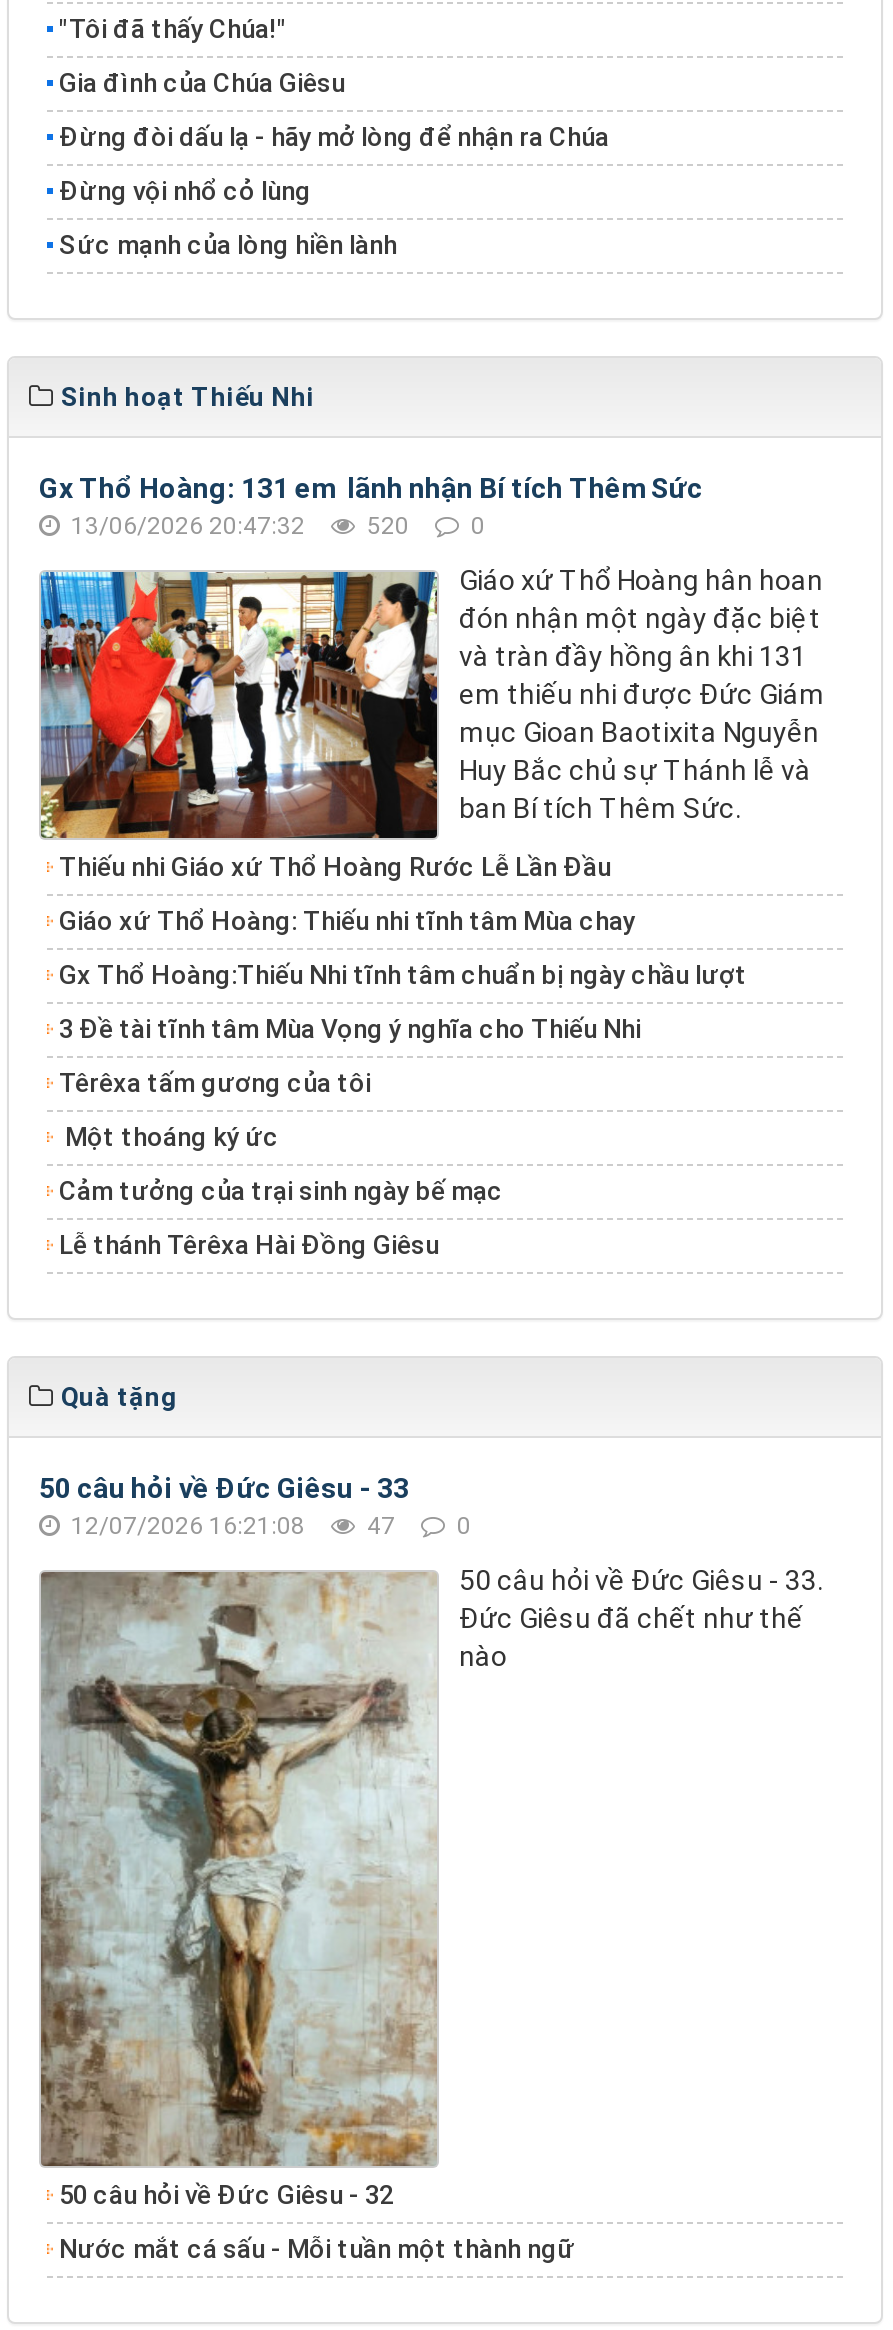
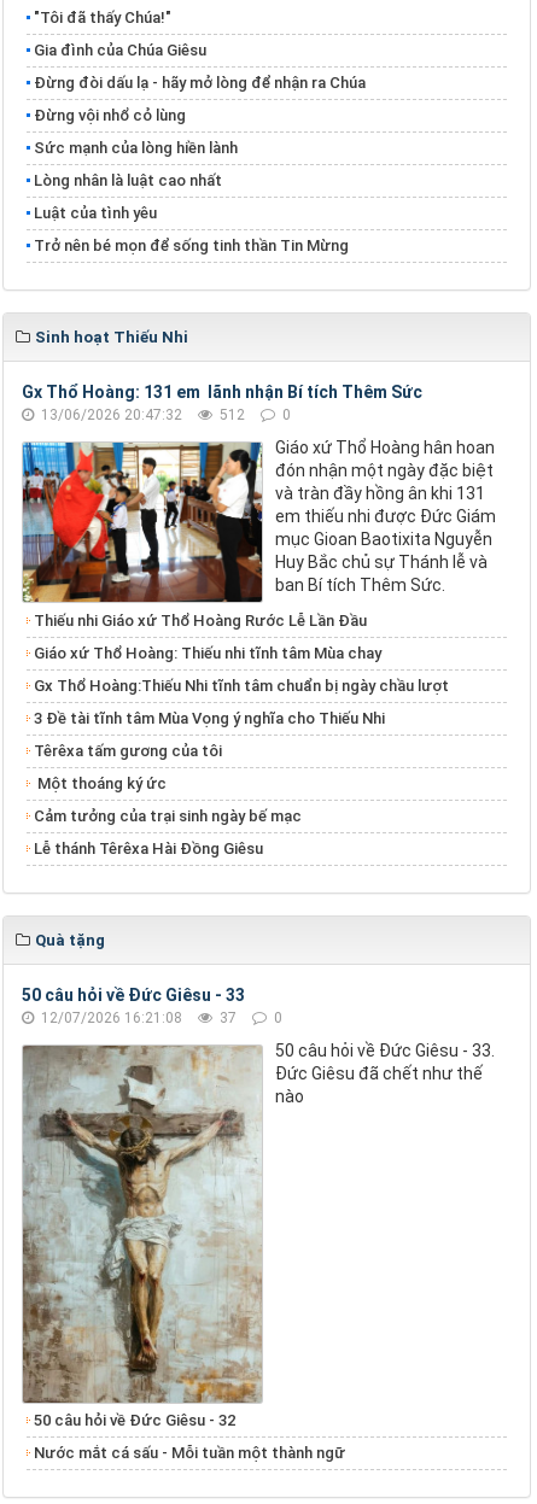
none -> [34,172,349,255] Lòng nhân là luật cao nhất | Luật của tình yêu | Trở nên bé mọn để sống tinh thần Tin Mừng
[65,512,485,540] 13/06/2026 20:47:32 520 0 -> [37,407,291,424] 13/06/2026 20:47:32 512 0
[65,1512,471,1540] 12/07/2026 16:21:08 47 0 -> [37,1010,282,1027] 12/07/2026 16:21:08 37 0

